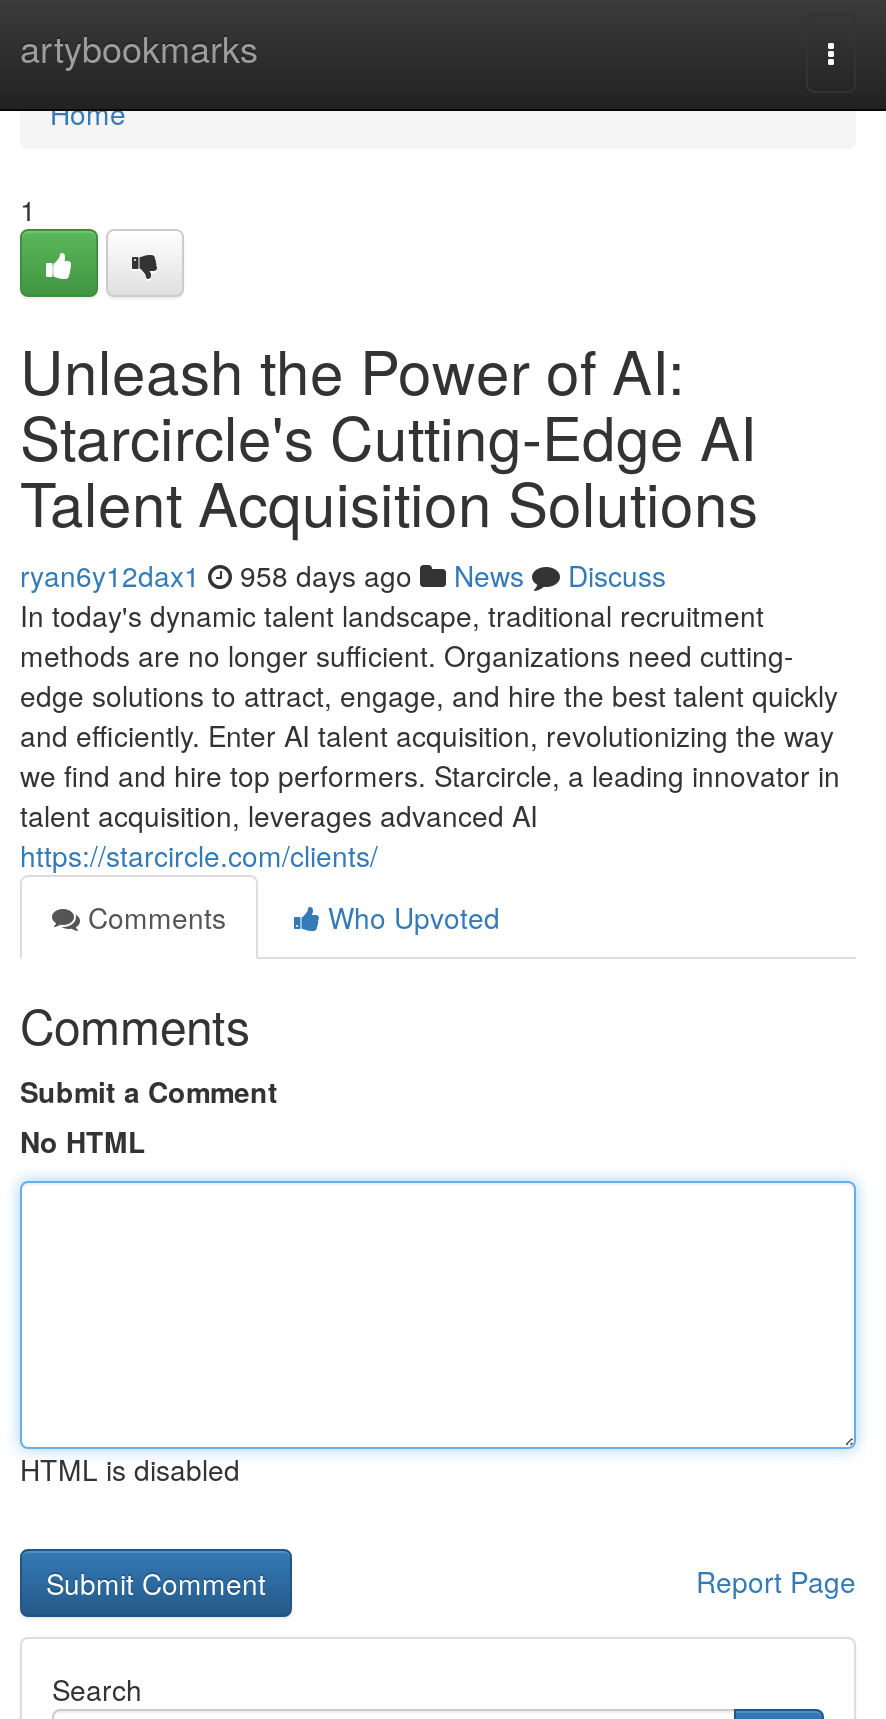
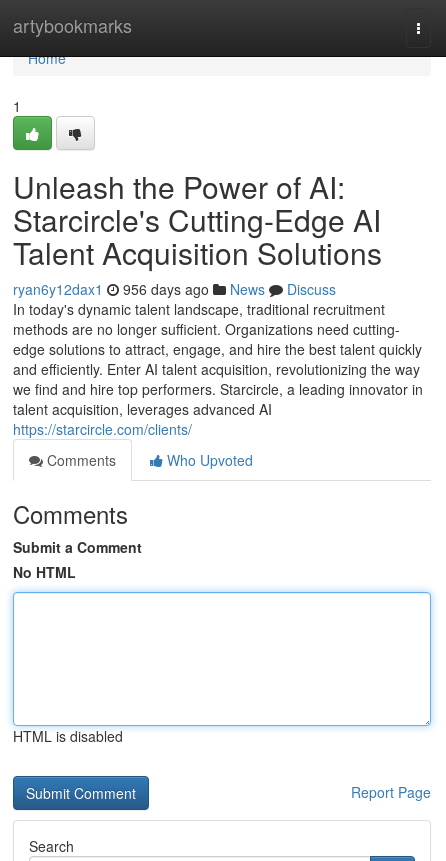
[20,555,666,595] ryan6y12dax1 958 days ago News Discuss -> [13,279,336,299] ryan6y12dax1 956 days ago News Discuss

